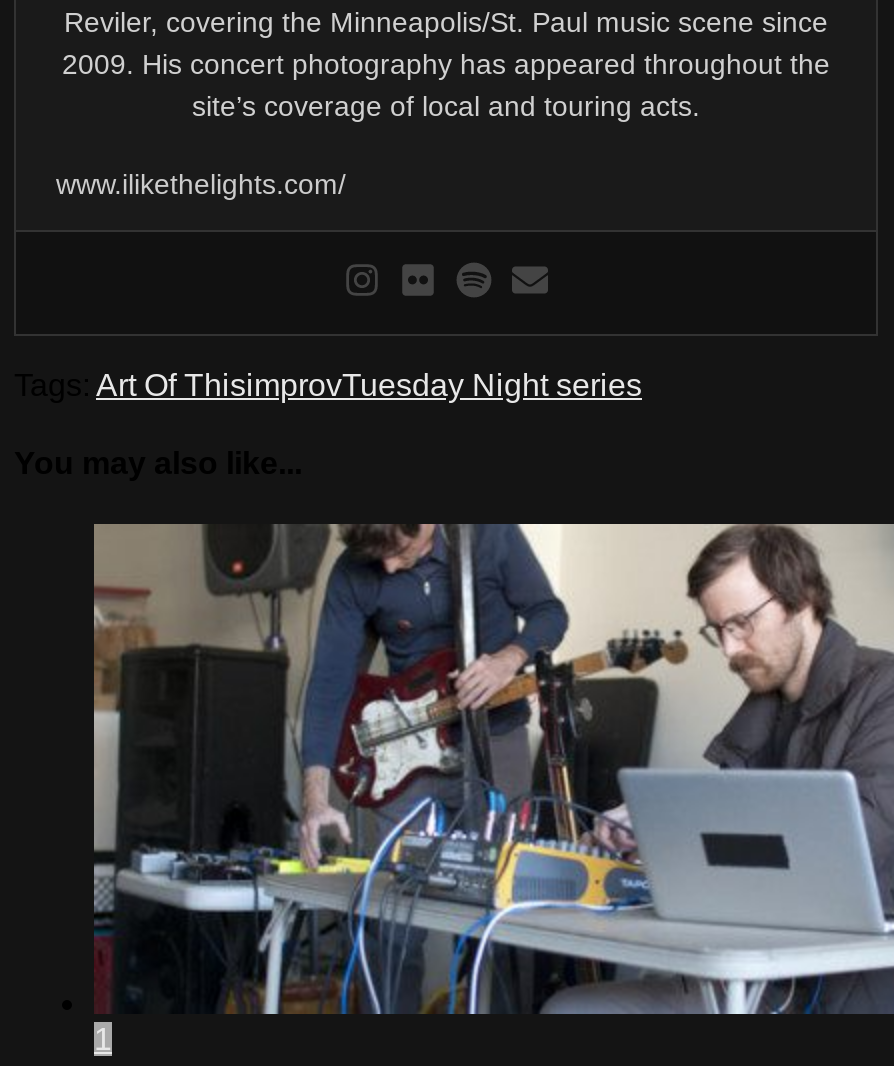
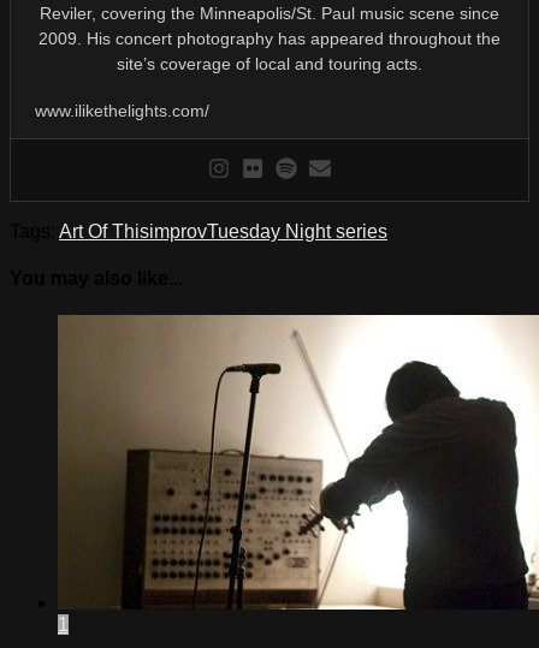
[92,522,888,1016] [image] -> [58,314,535,611] [image]

